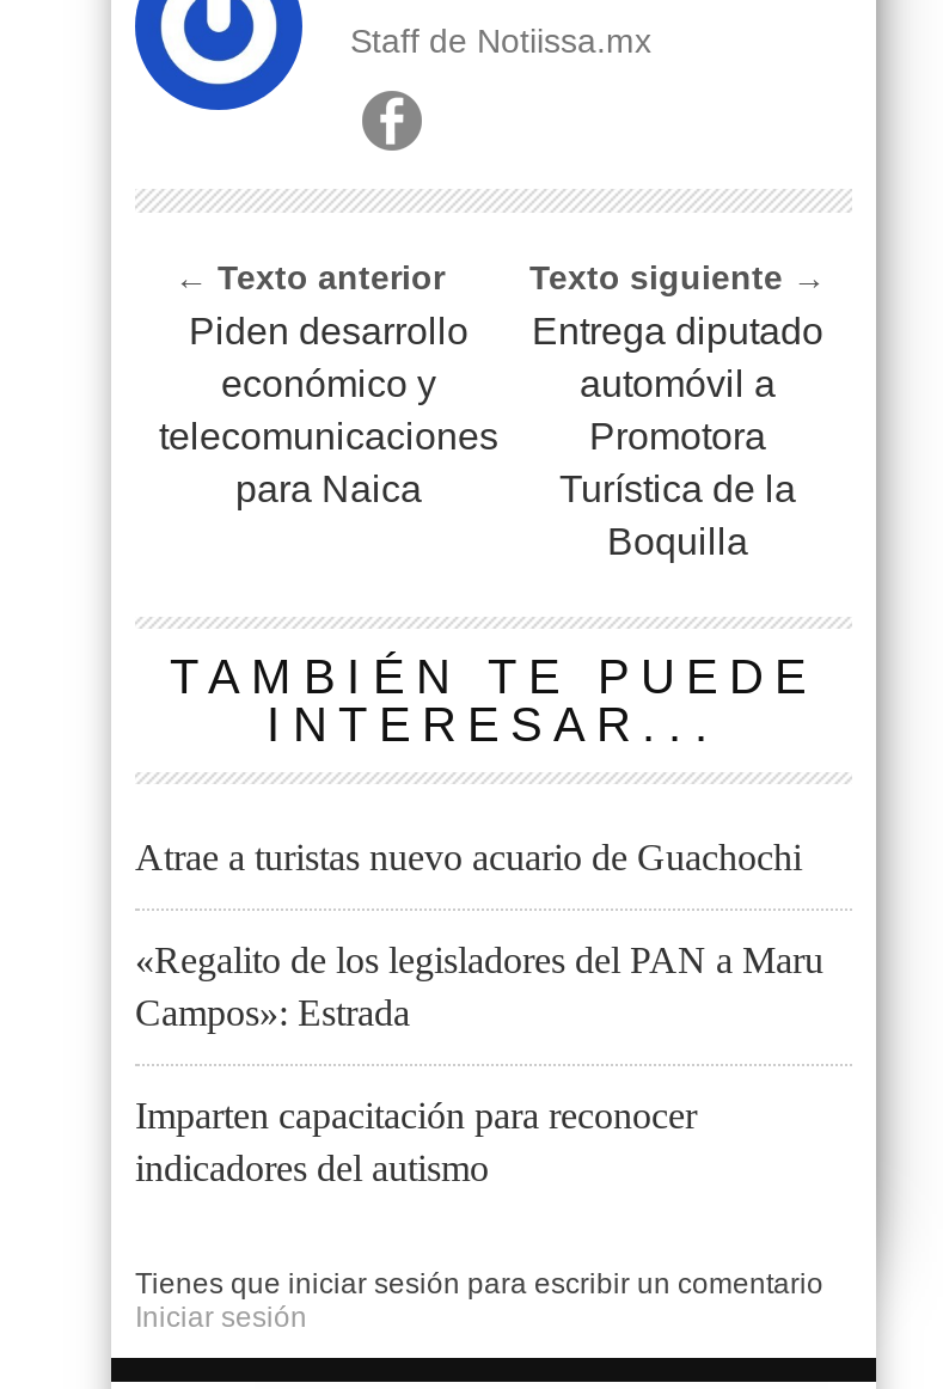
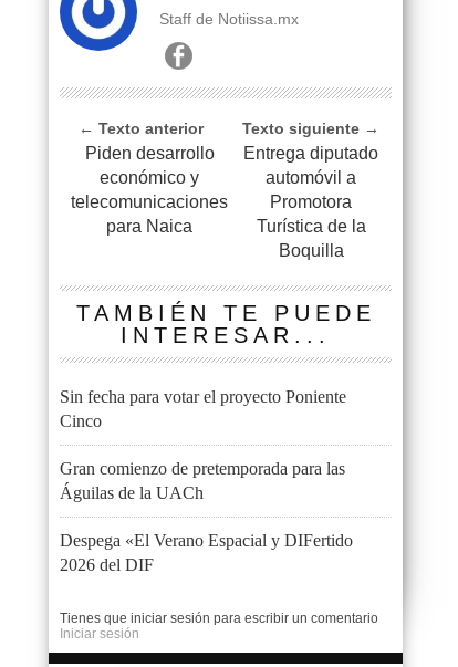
[135,837,802,877] Atrae a turistas nuevo acuario de Guachochi -> [60,387,346,430] Sin fecha para votar el proyecto Poniente | Cinco
[135,939,823,1033] «Regalito de los legisladores del PAN a Maru | Campos»: Estrada -> [60,459,345,502] Gran comienzo de pretemporada para las | Águilas de la UACh
[135,1095,697,1188] Imparten capacitación para reconocer | indicadores del autismo -> [60,531,353,574] Despega «El Verano Espacial y DIFertido | 2026 del DIF

